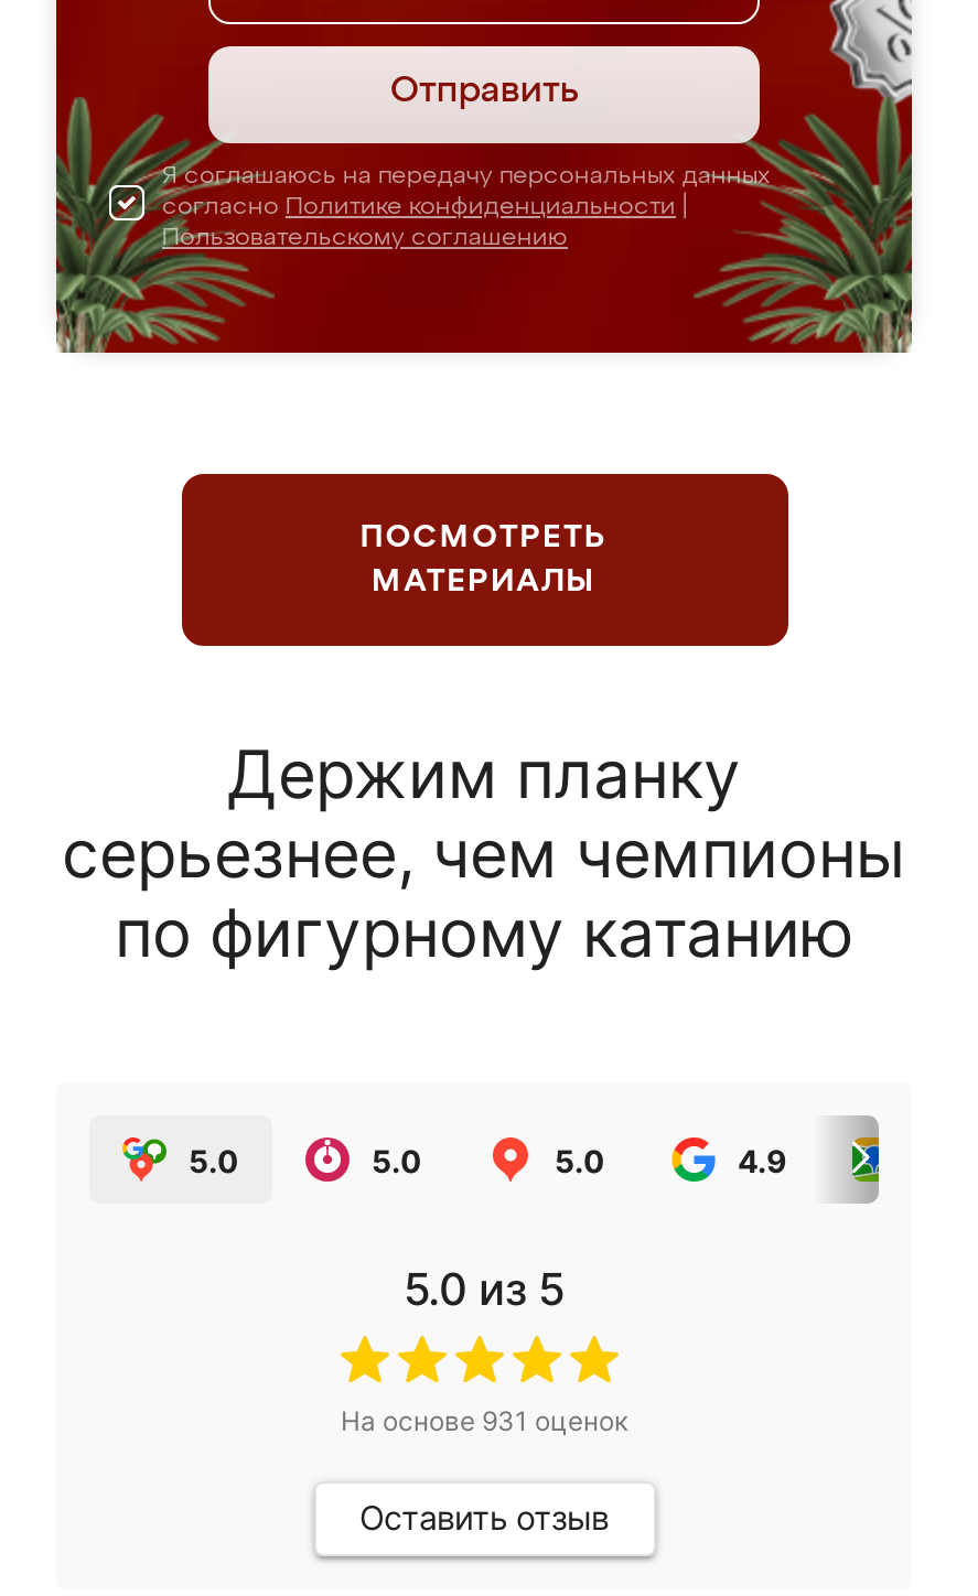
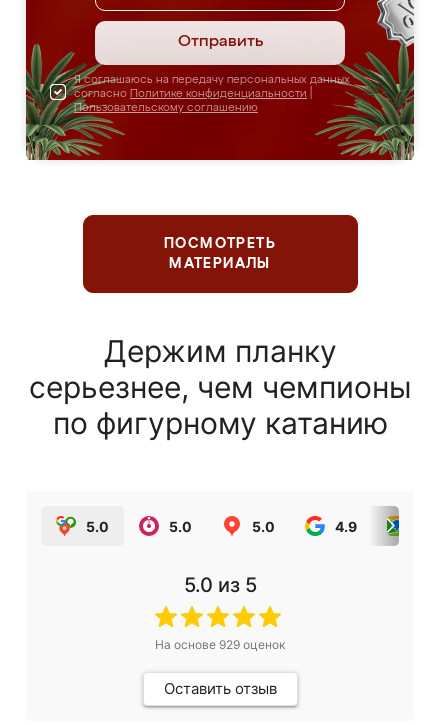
[341,1404,627,1437] На основе 931 оценок -> [155,637,285,652] На основе 929 оценок

